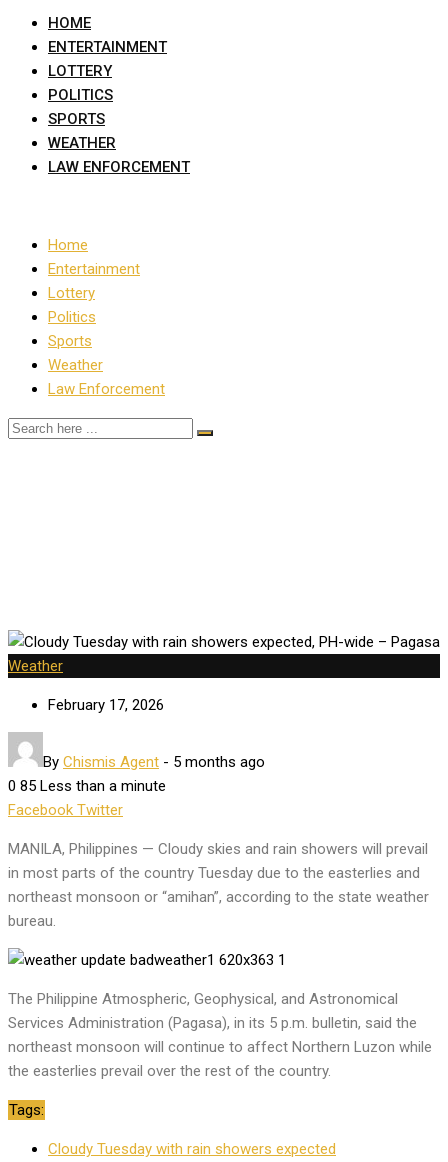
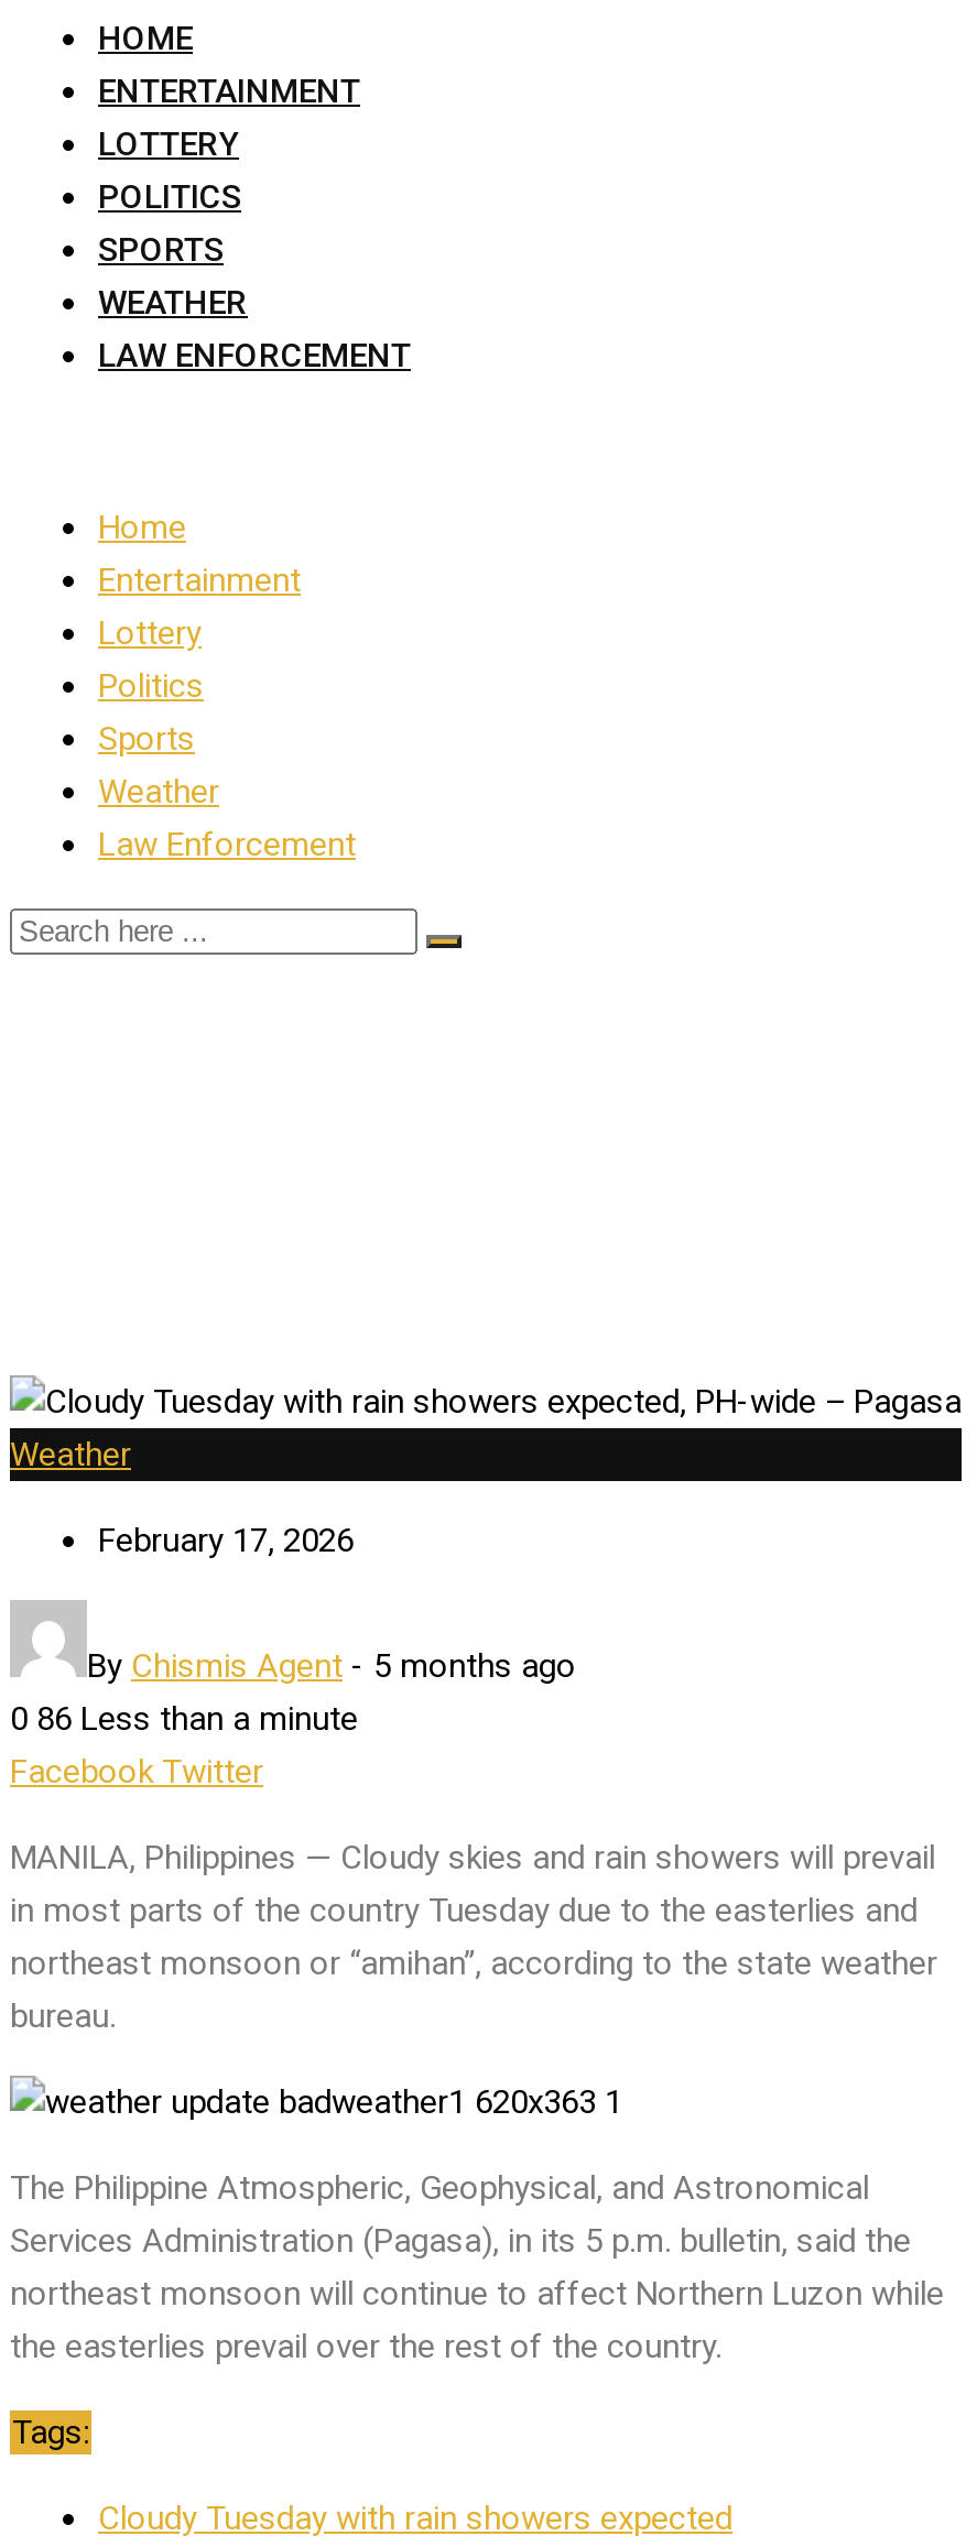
[8,777,166,795] 0 85 Less than a minute -> [10,1699,358,1739] 0 86 Less than a minute

